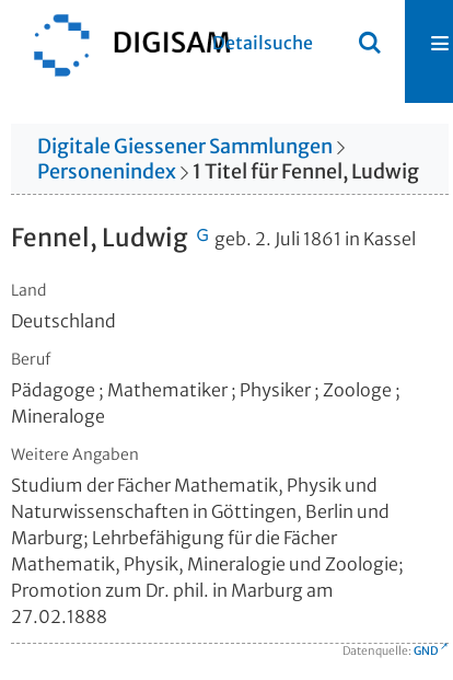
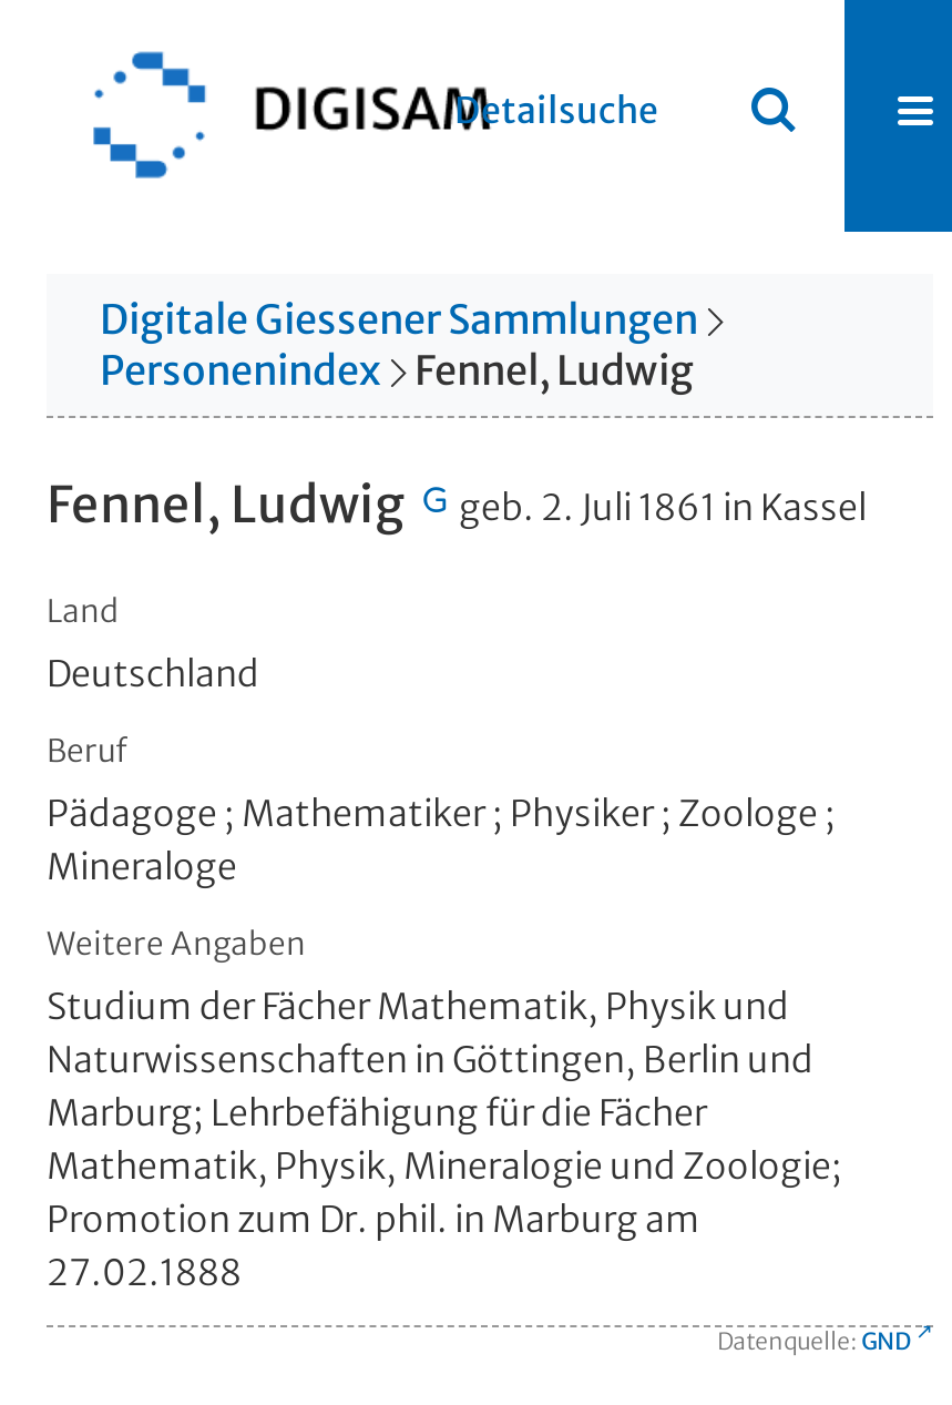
[193,158,419,184] 1 Titel für Fennel, Ludwig -> [414,344,694,395] Fennel, Ludwig

